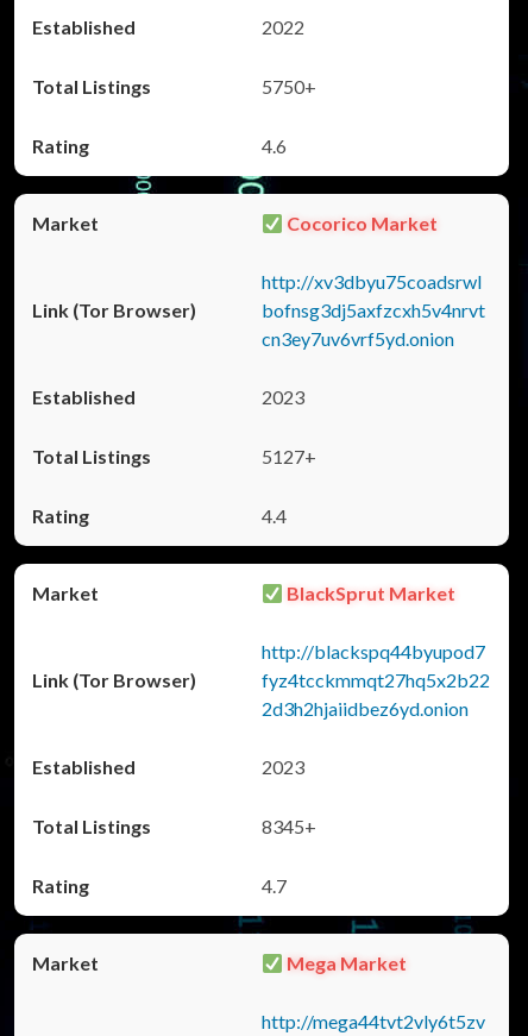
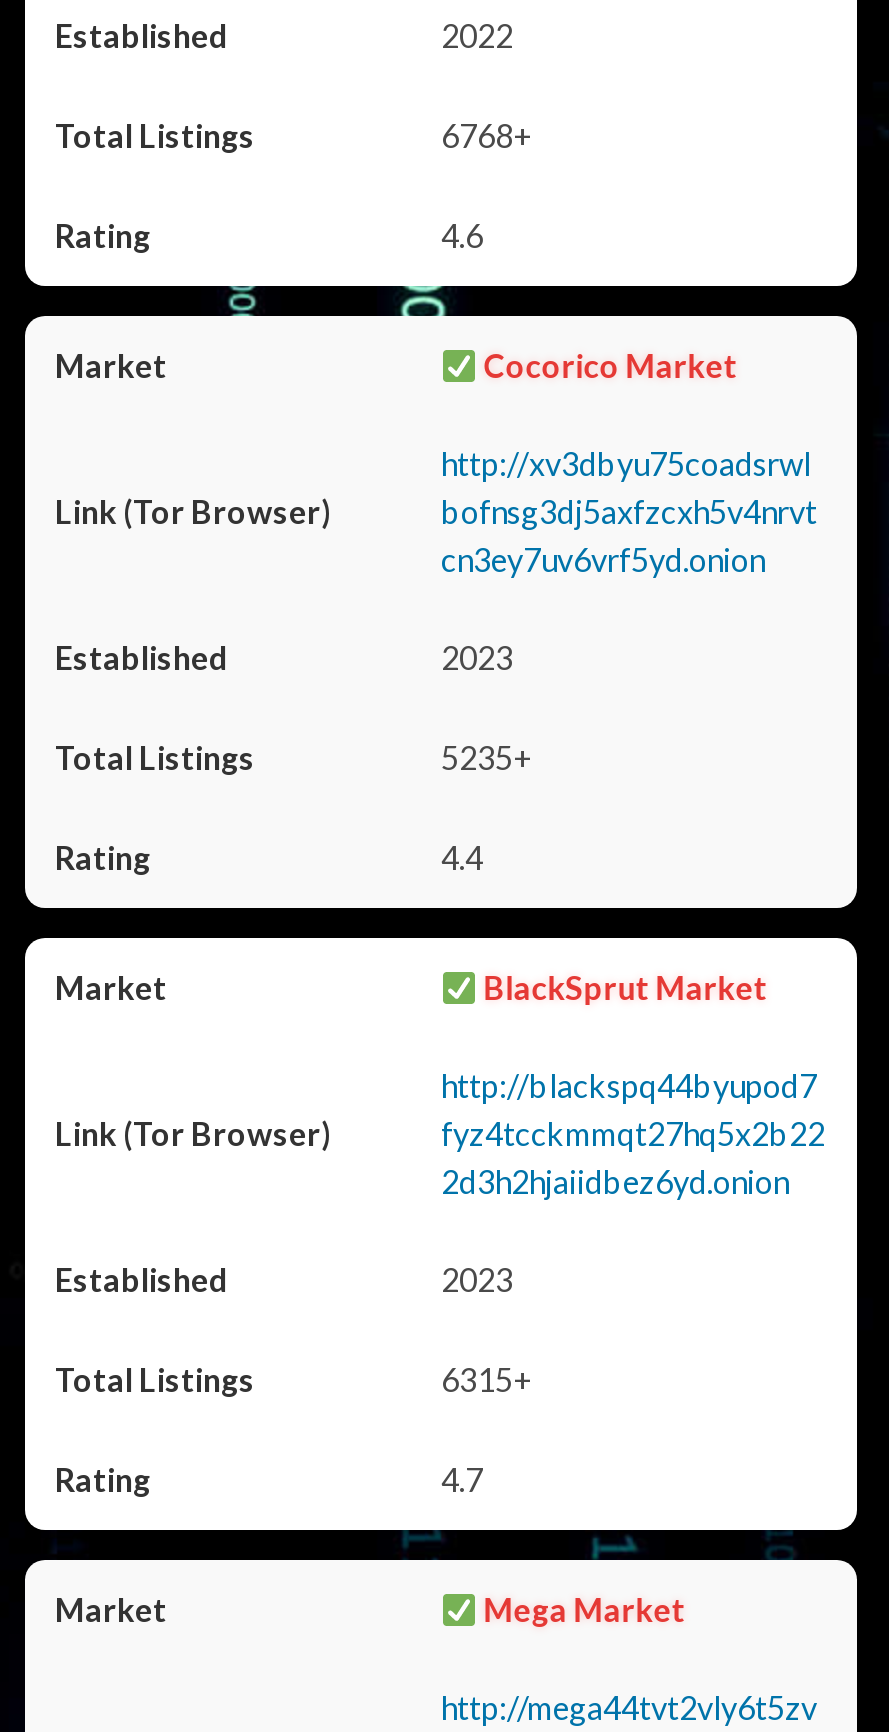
[262,75,316,98] 5750+ -> [441,116,533,154] 6768+
[262,445,316,467] 5127+ -> [441,738,533,776] 5235+
[262,815,316,837] 8345+ -> [441,1360,533,1398] 6315+

